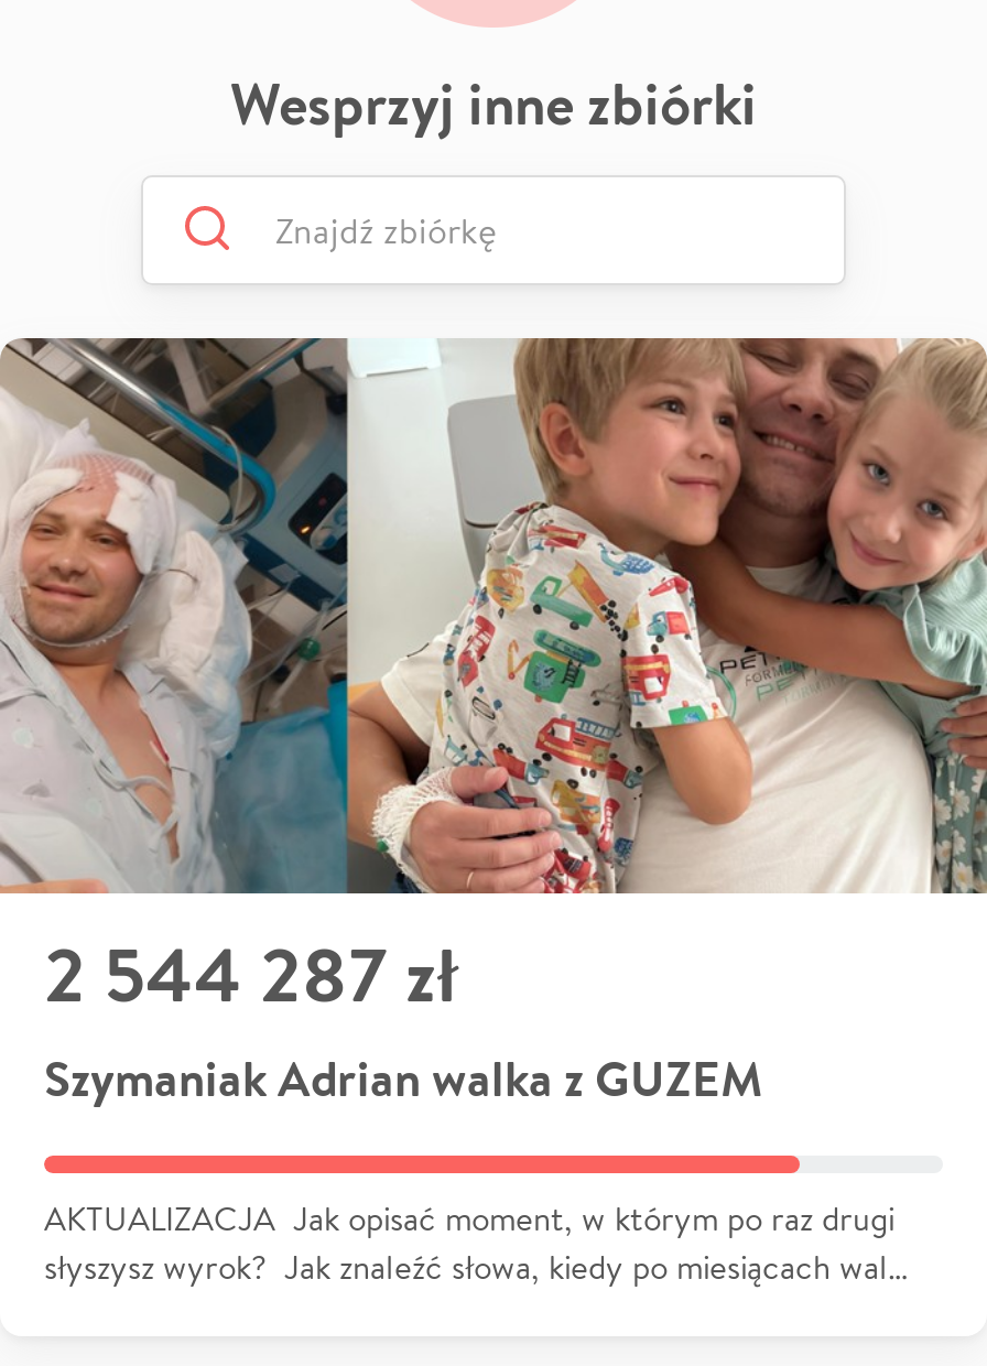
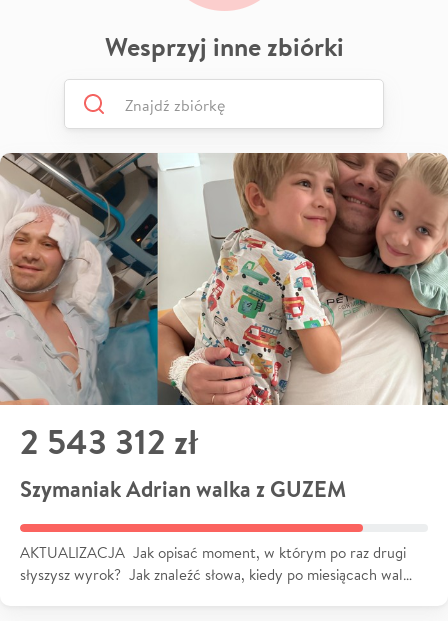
[44,921,458,1025] 2 544 287 zł -> [20,418,198,465] 2 543 312 zł

